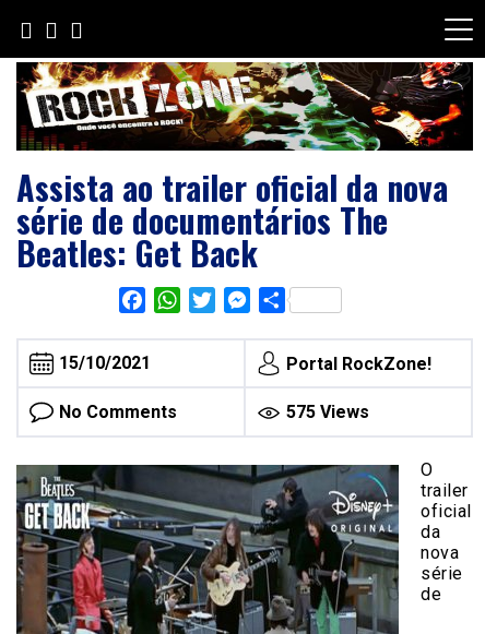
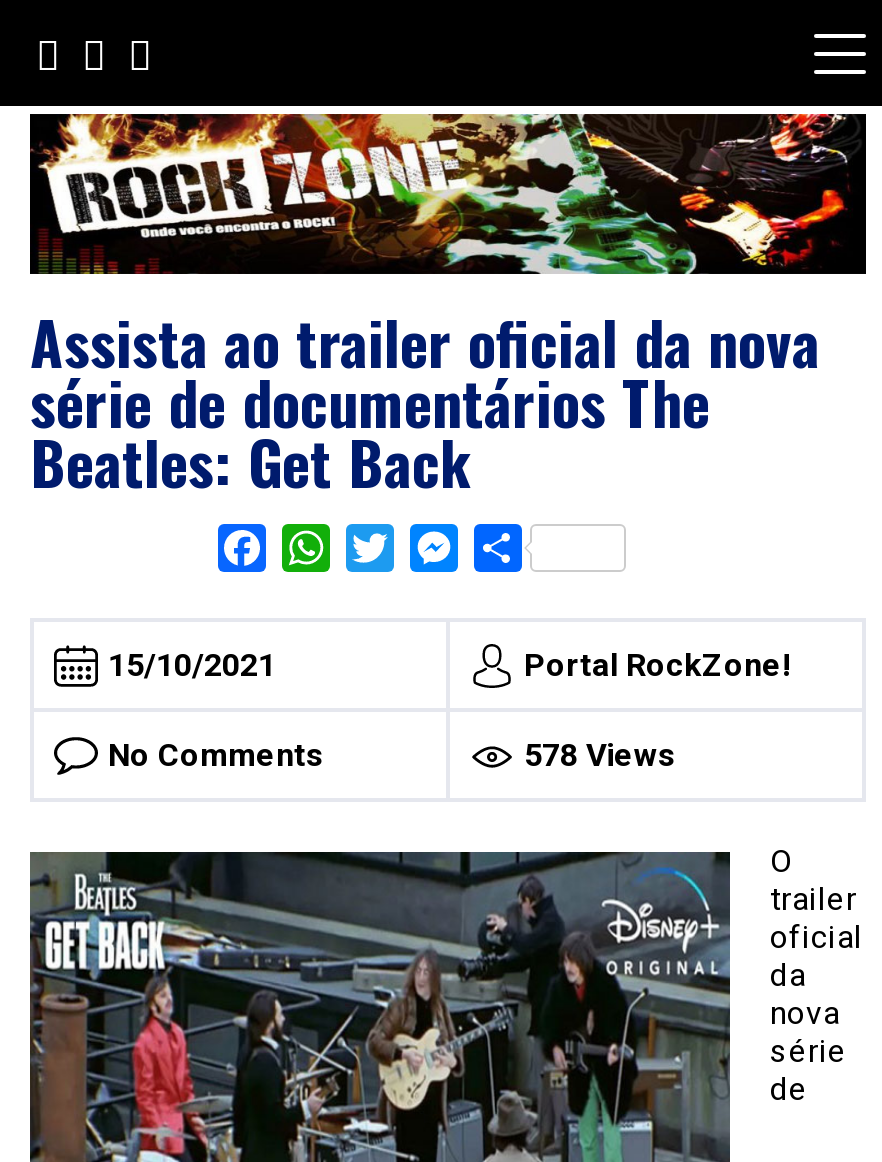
[286,402,369,422] 575 Views -> [524,736,676,774] 578 Views

